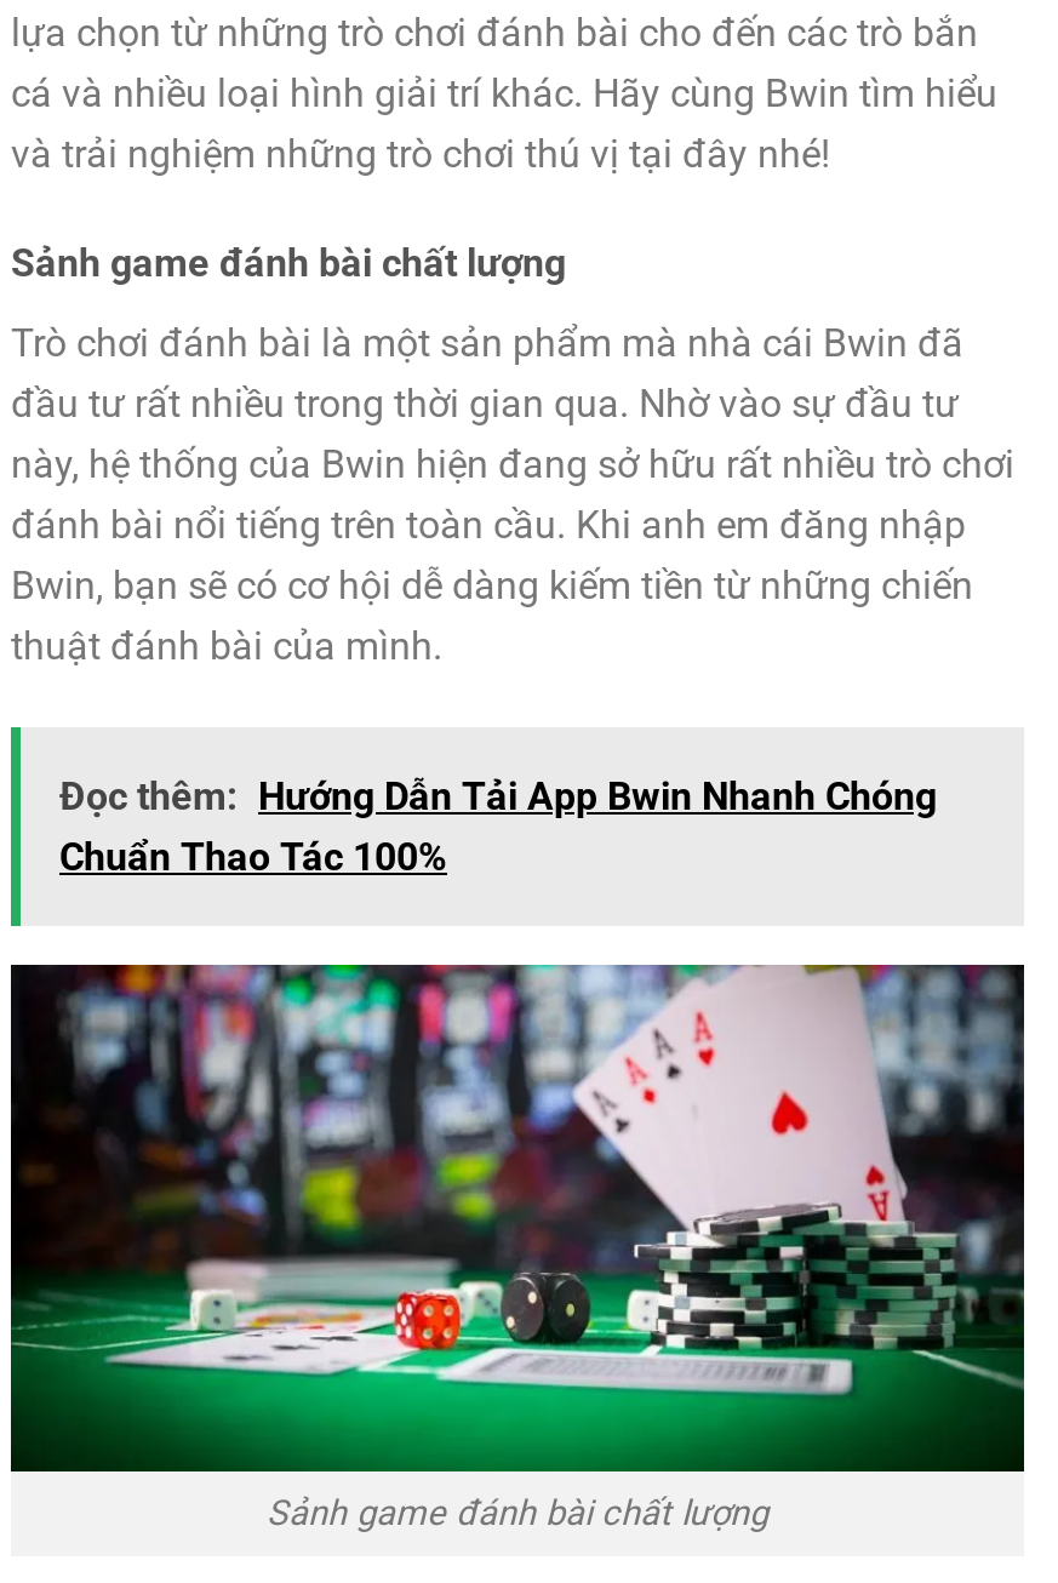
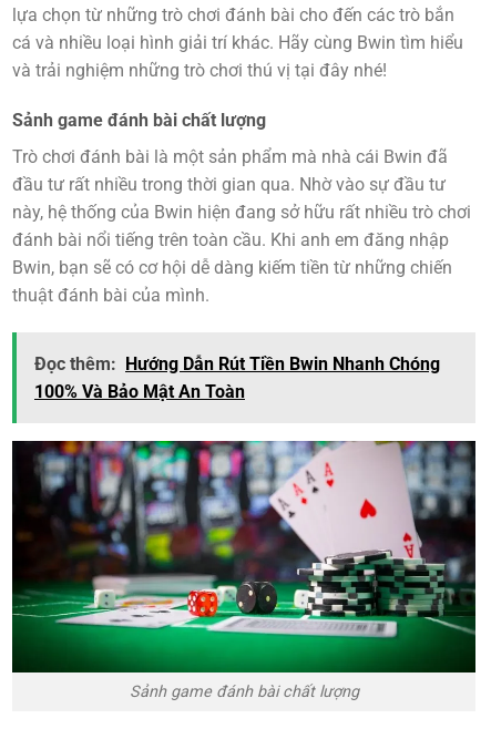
[59,774,937,880] Đọc thêm: Hướng Dẫn Tải App Bwin Nhanh Chóng | Chuẩn Thao Tác 100% -> [34,354,440,402] Đọc thêm: Hướng Dẫn Rút Tiền Bwin Nhanh Chóng | 100% Và Bảo Mật An Toàn

